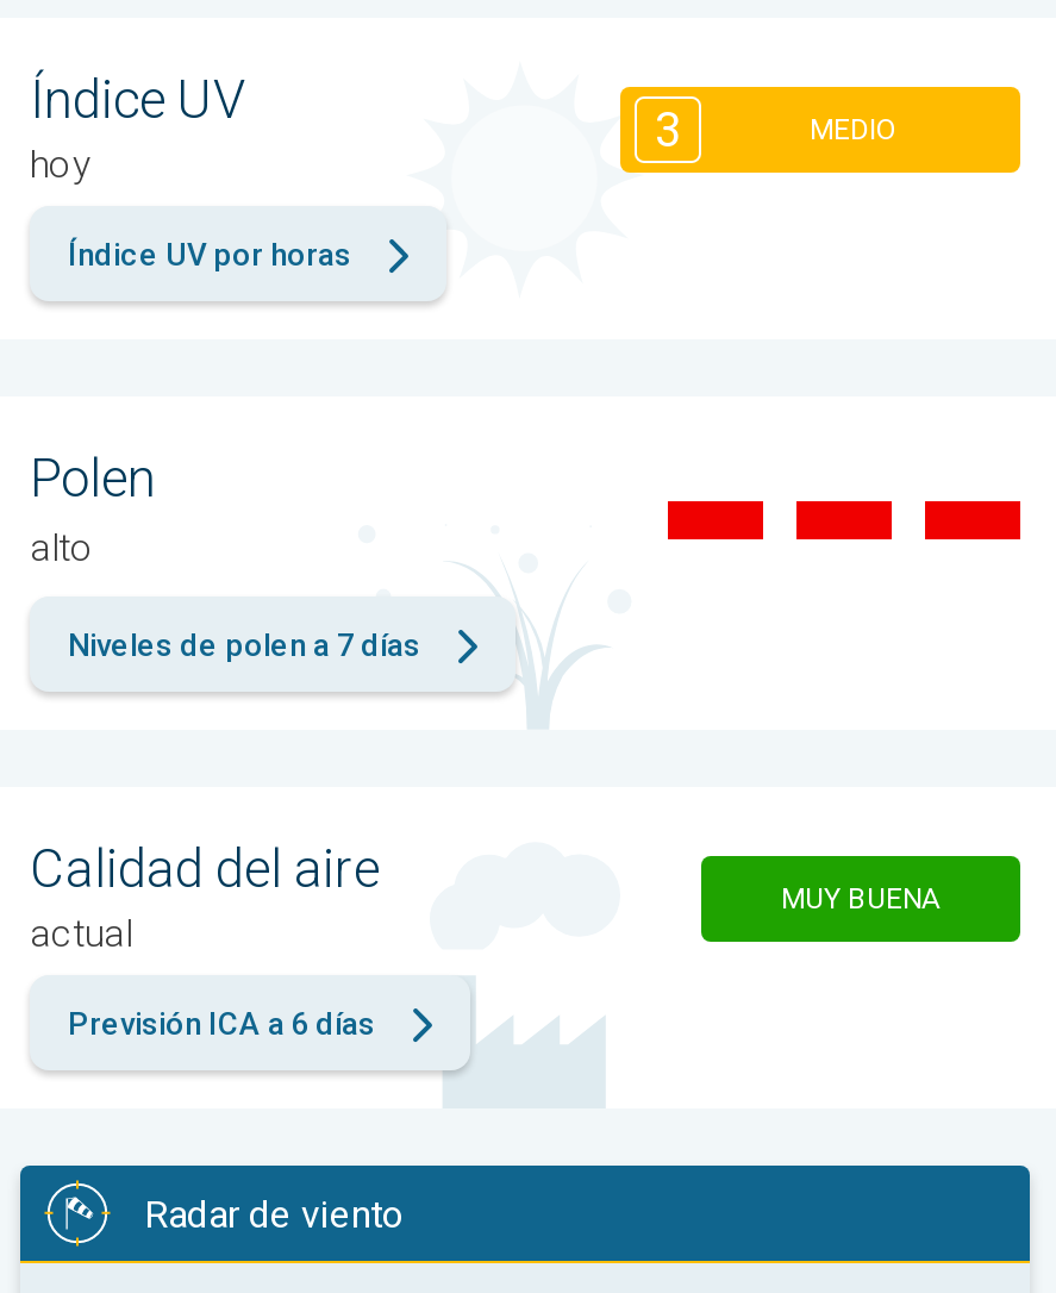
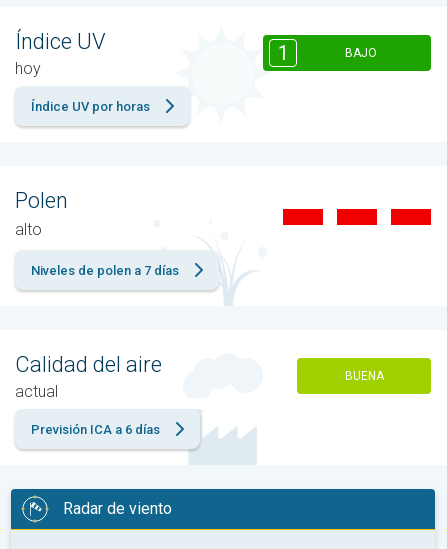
[655,100,898,157] 3 | MEDIO -> [277,41,377,65] 1 | BAJO
[781,881,941,915] MUY BUENA -> [344,369,383,383] BUENA

